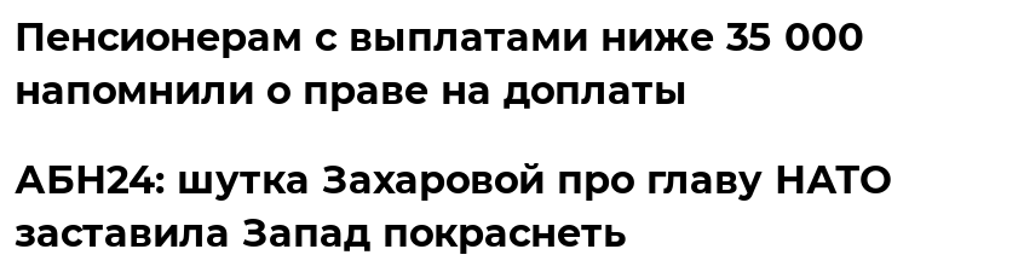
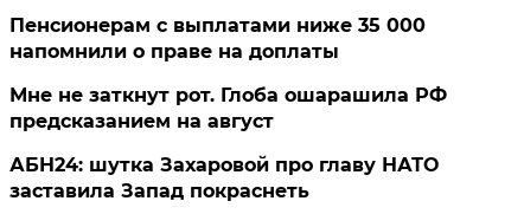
none -> [10,84,447,132] Мне не заткнут рот. Глоба ошарашила РФ | предсказанием на август

